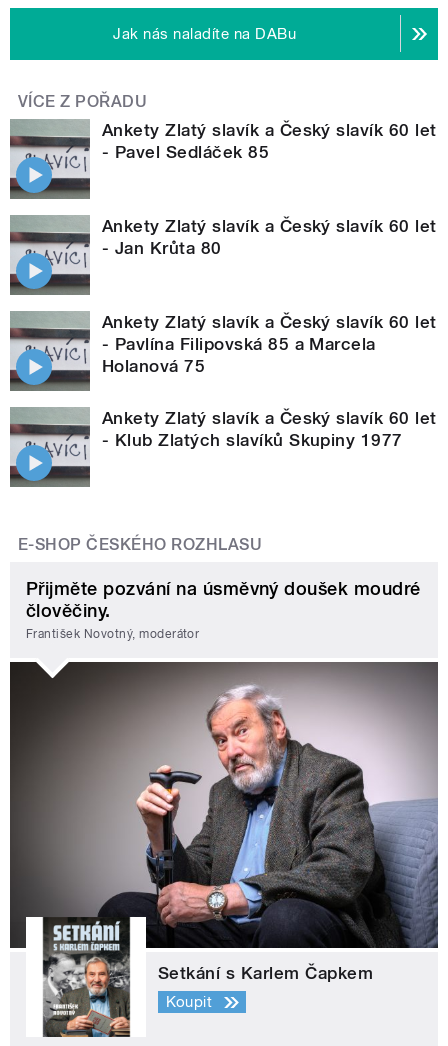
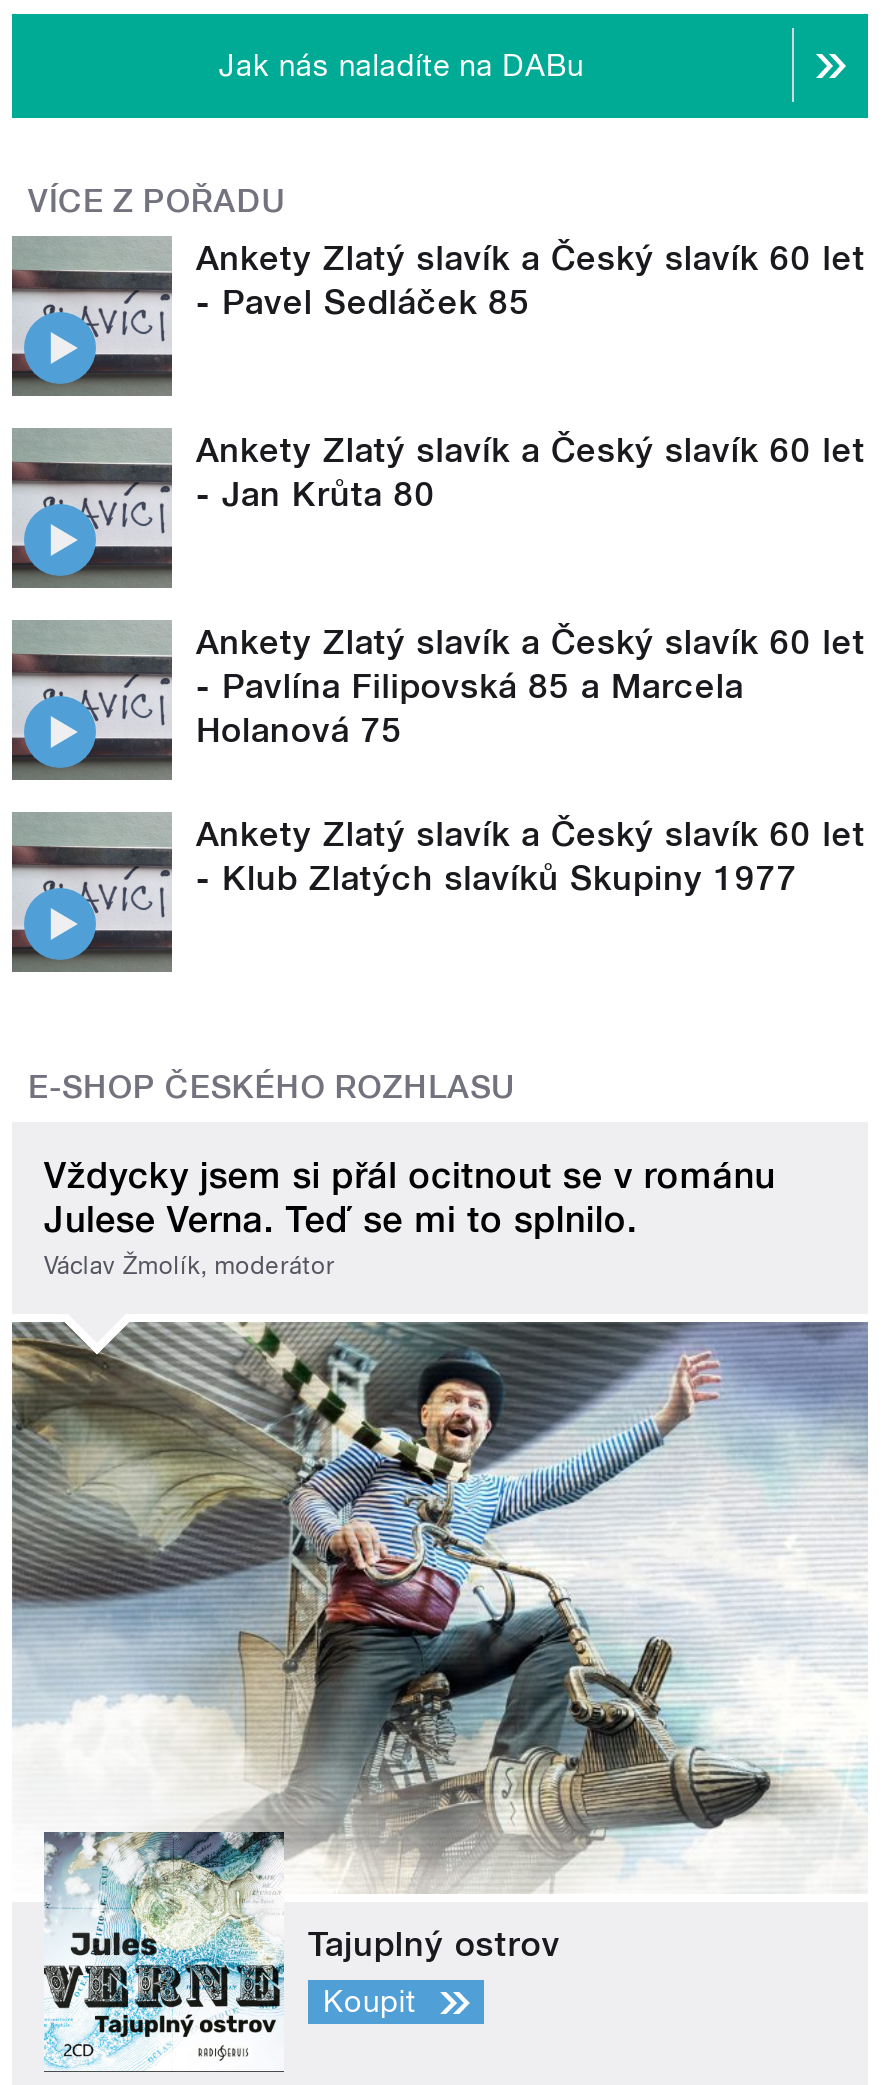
[26,578,421,641] Přijměte pozvání na úsměvný doušek moudré | člověčiny. | František Novotný, moderátor -> [44,1153,775,1280] Vždycky jsem si přál ocitnout se v románu | Julese Verna. Teď se mi to splnilo. | Václav Žmolík, moderátor
[9,661,439,1038] [image] | Setkání s Karlem Čapkem -> [10,1322,868,2072] [image] | Tajuplný ostrov

